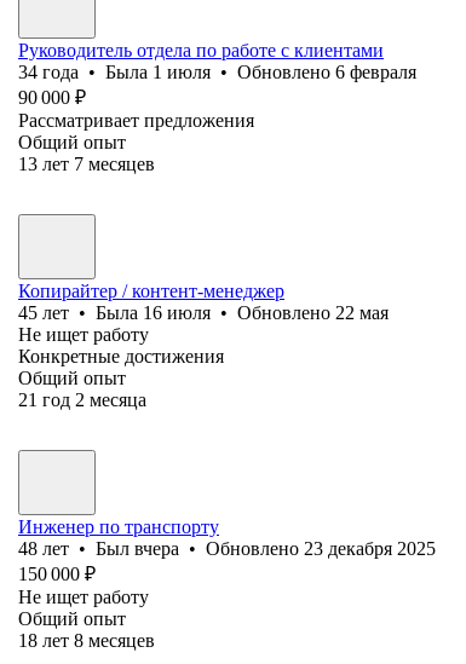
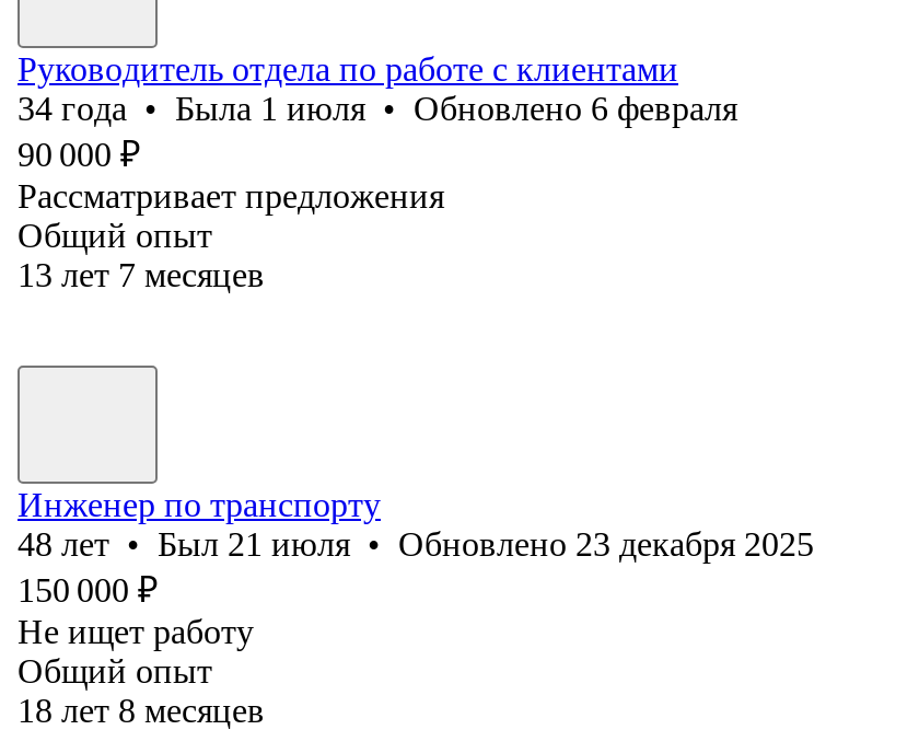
[18,280,389,410] Копирайтер / контент-менеджер | 45 лет • Была 16 июля • Обновлено 22 мая | Не ищет работу | Конкретные достижения | Общий опыт | 21 год 2 месяца -> none
[18,538,436,559] 48 лет • Был вчера • Обновлено 23 декабря 2025 -> [18,525,814,562] 48 лет • Был 21 июля • Обновлено 23 декабря 2025

